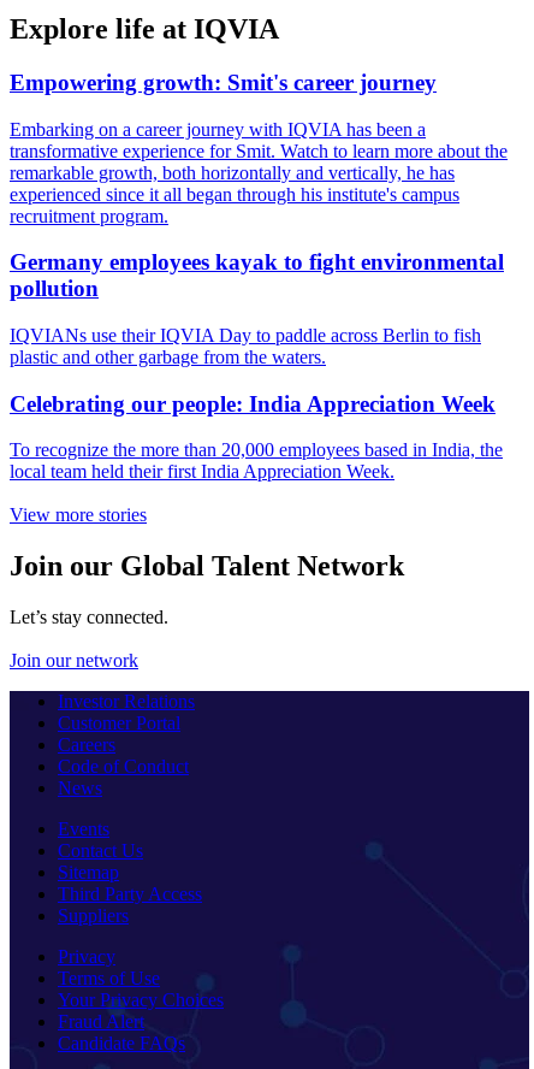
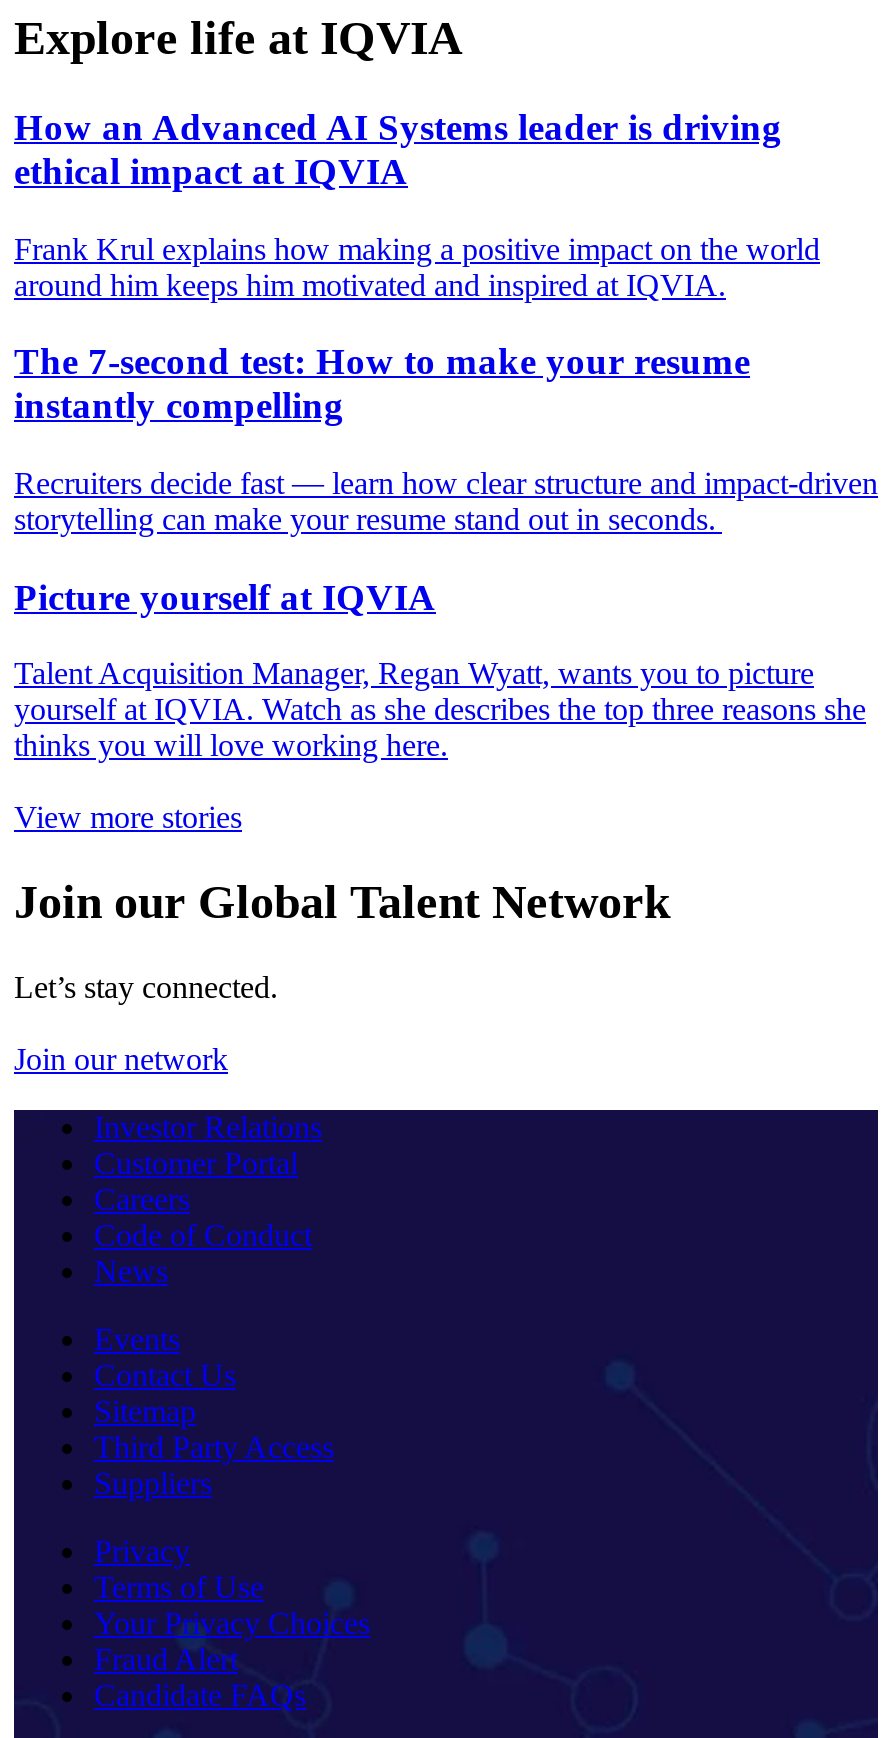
[10,70,437,95] Empowering growth: Smit's career journey -> [14,106,782,192] How an Advanced AI Systems leader is driving | ethical impact at IQVIA
[10,119,508,226] Embarking on a career journey with IQVIA has been a | transformative experience for Smit. Watch to learn more about the | remarkable growth, both horizontally and vertically, he has | experienced since it all began through his institute's campus | recruitment program. -> [14,231,820,301] Frank Krul explains how making a positive impact on the world | around him keeps him motivated and inspired at IQVIA.
[10,250,504,301] Germany employees kayak to fight environmental | pollution -> [14,341,750,427] The 7-second test: How to make your resume | instantly compelling
[10,325,481,367] IQVIANs use their IQVIA Day to paddle across Berlin to fish | plastic and other garbage from the waters. -> [14,466,878,536] Recruiters decide fast — learn how clear structure and impact-driven | storytelling can make your resume stand out in seconds.
[10,391,496,416] Celebrating our people: India Appreciation Week -> [14,576,436,618] Picture yourself at IQVIA
[10,440,503,482] To recognize the more than 20,000 employees based in India, the | local team held their first India Appreciation Week. -> [14,657,866,763] Talent Acquisition Manager, Regan Wyatt, wants you to picture | yourself at IQVIA. Watch as she describes the top three reasons she | thinks you will love working here.

